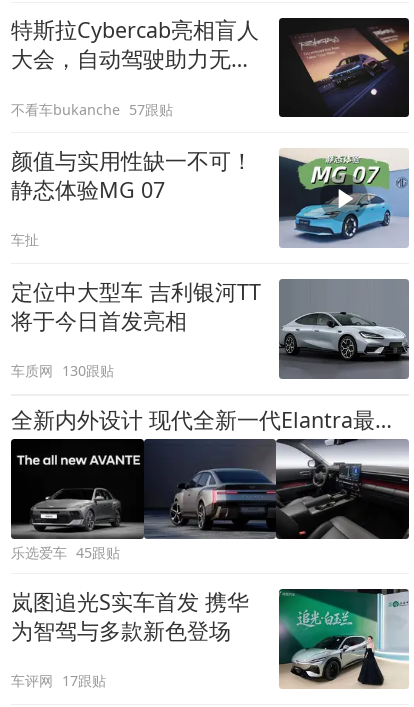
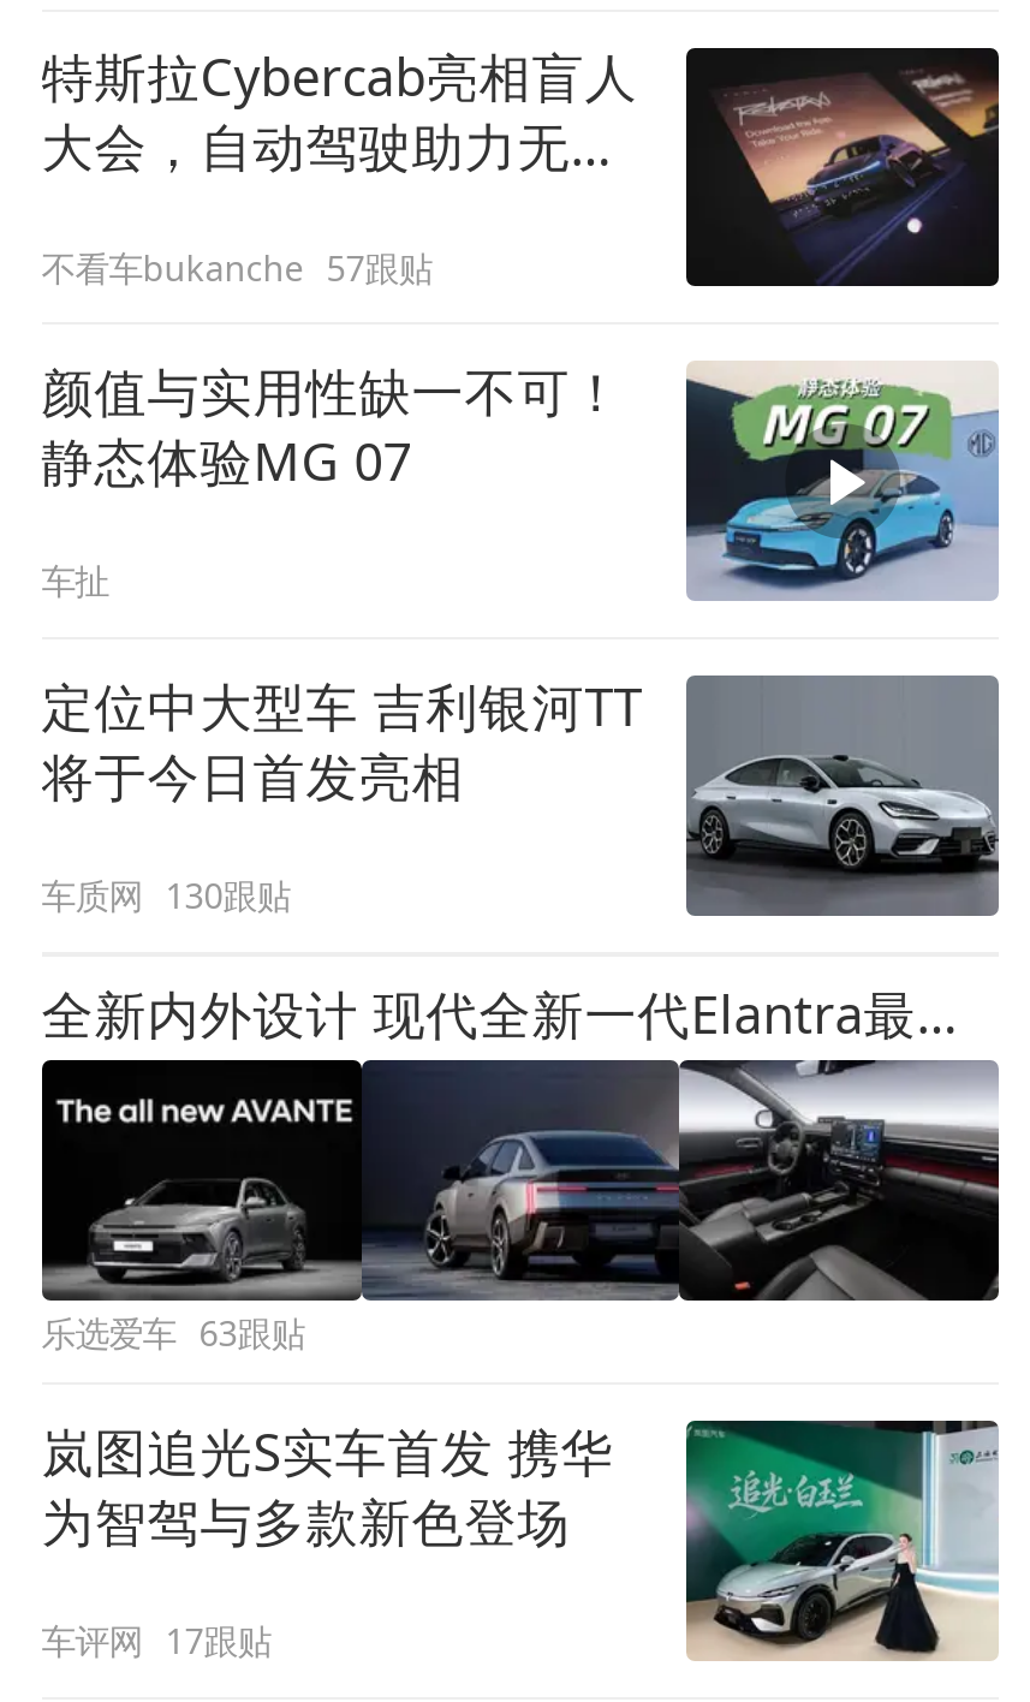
[11,543,120,562] 乐选爱车 45跟贴 -> [41,1311,305,1357] 乐选爱车 63跟贴

